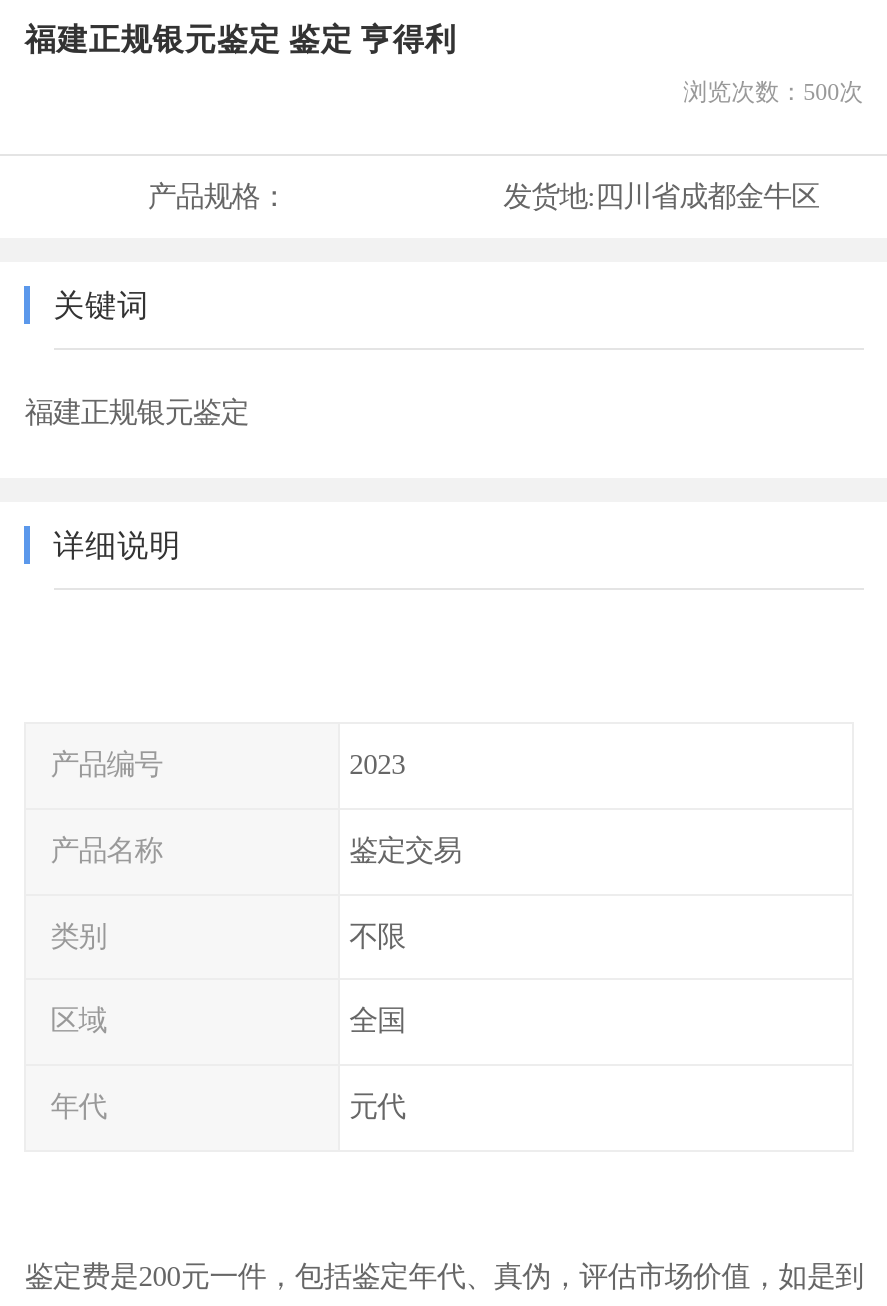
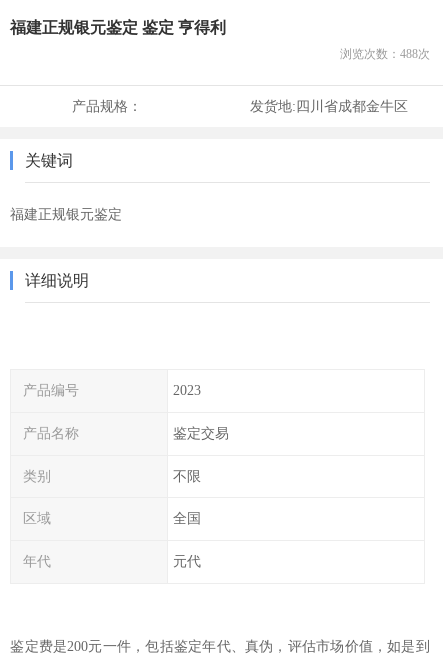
[683,78,863,106] 浏览次数：500次 -> [340,47,430,61] 浏览次数：488次

